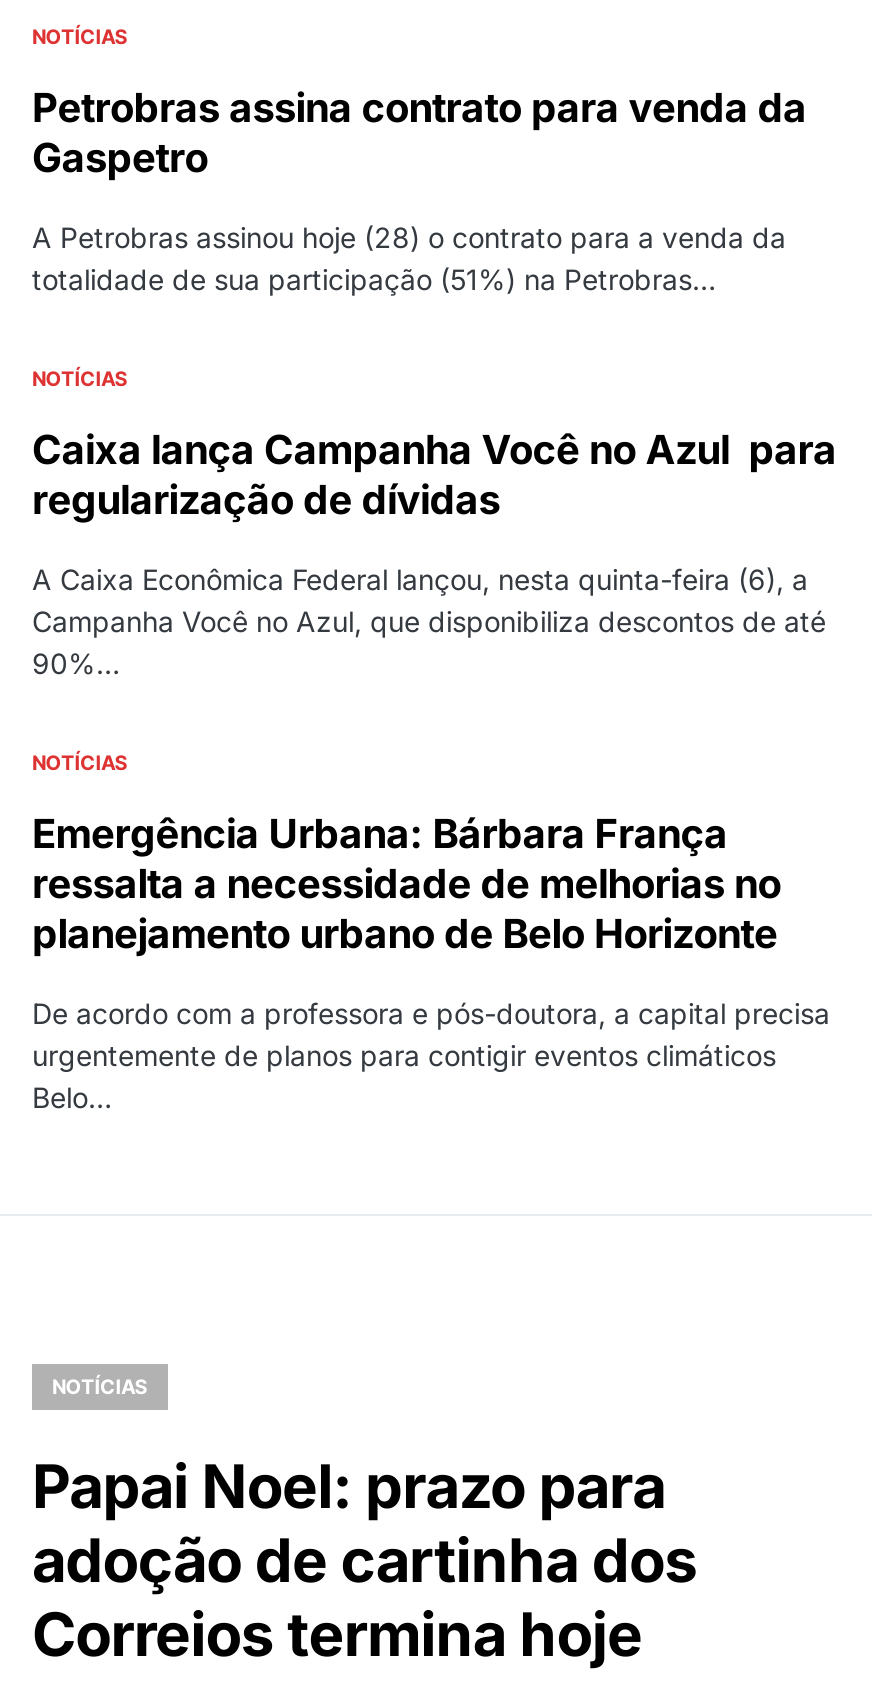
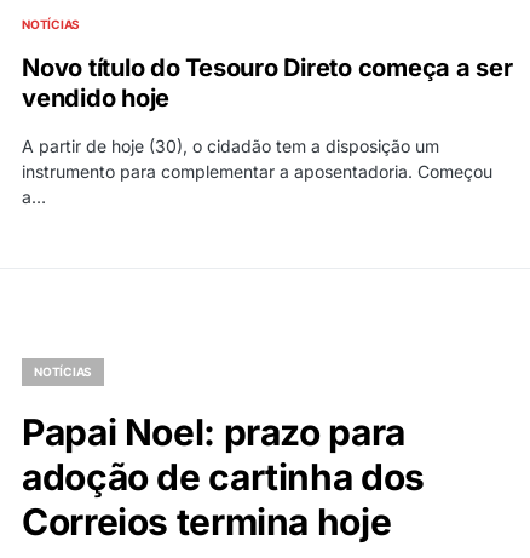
[32,83,836,1113] Petrobras assina contrato para venda da | Gaspetro | A Petrobras assinou hoje (28) o contrato para a venda da | totalidade de sua participação (51%) na Petrobras… | NOTÍCIAS | Caixa lança Campanha Você no Azul para | regularização de dívidas | A Caixa Econômica Federal lançou, nesta quinta-feira (6), a | Campanha Você no Azul, que disponibiliza descontos de até | 90%… | NOTÍCIAS | Emergência Urbana: Bárbara França | ressalta a necessidade de melhorias no | planejamento urbano de Belo Horizonte | De acordo com a professora e pós-doutora, a capital precisa | urgentemente de planos para contigir eventos climáticos | Belo… -> [22,53,512,207] Novo título do Tesouro Direto começa a ser | vendido hoje | A partir de hoje (30), o cidadão tem a disposição um | instrumento para complementar a aposentadoria. Começou | a…

